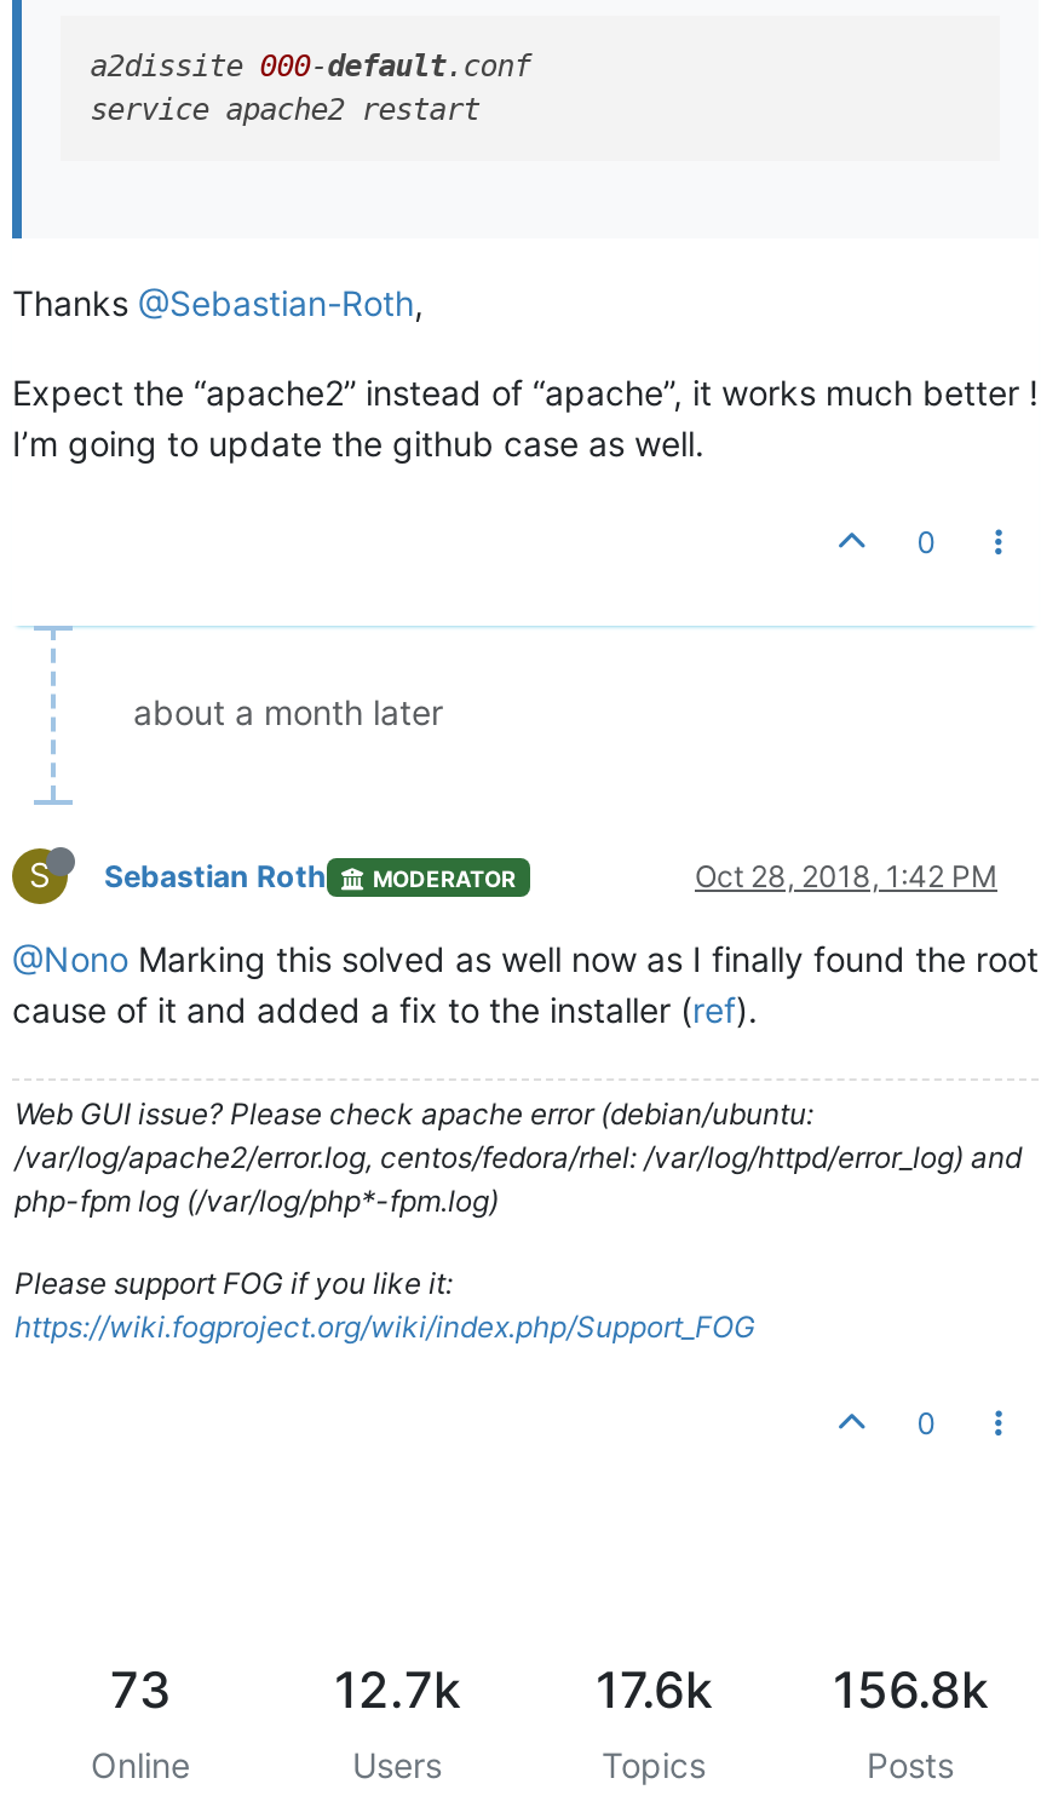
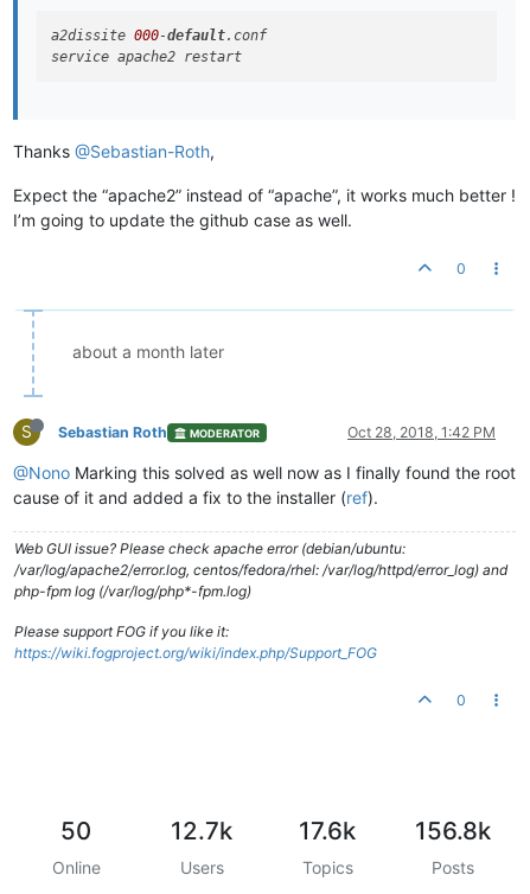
[110,1659,171,1720] 73 -> [60,816,91,845] 50

